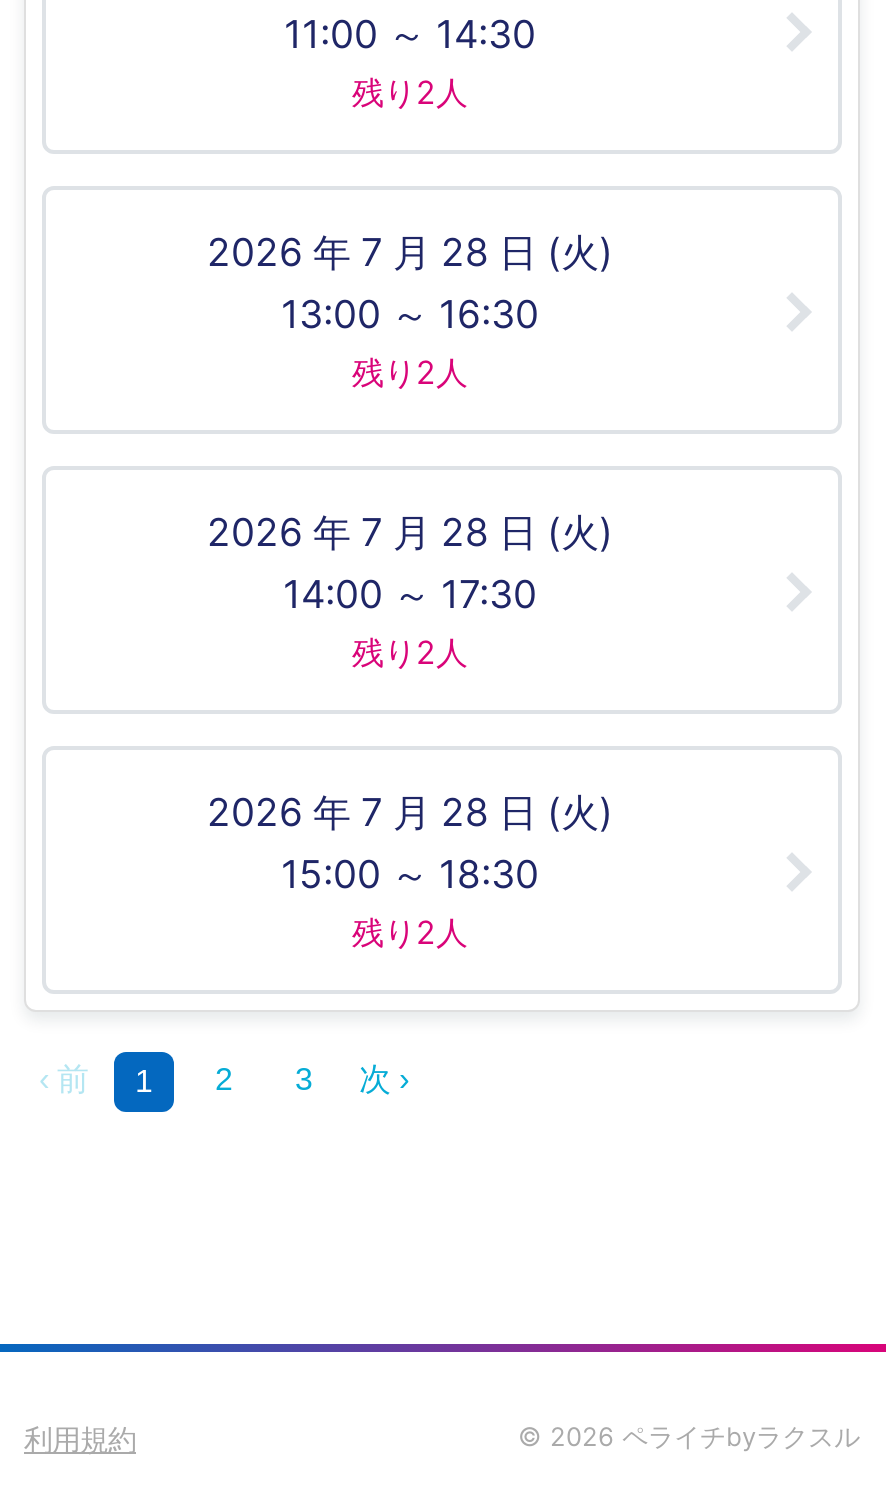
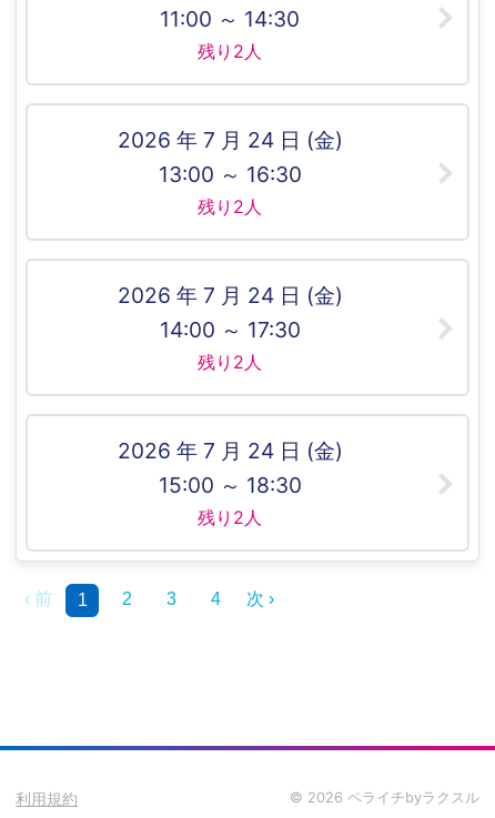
[207,227,613,275] 2026 年 7 月 28 日 (火) -> [117,126,342,153] 2026 年 7 月 24 日 (金)
[207,507,613,555] 2026 年 7 月 28 日 (火) -> [117,281,342,308] 2026 年 7 月 24 日 (金)
[207,787,613,835] 2026 年 7 月 28 日 (火) -> [117,437,342,463] 2026 年 7 月 24 日 (金)
none -> [210,589,220,608] 4

